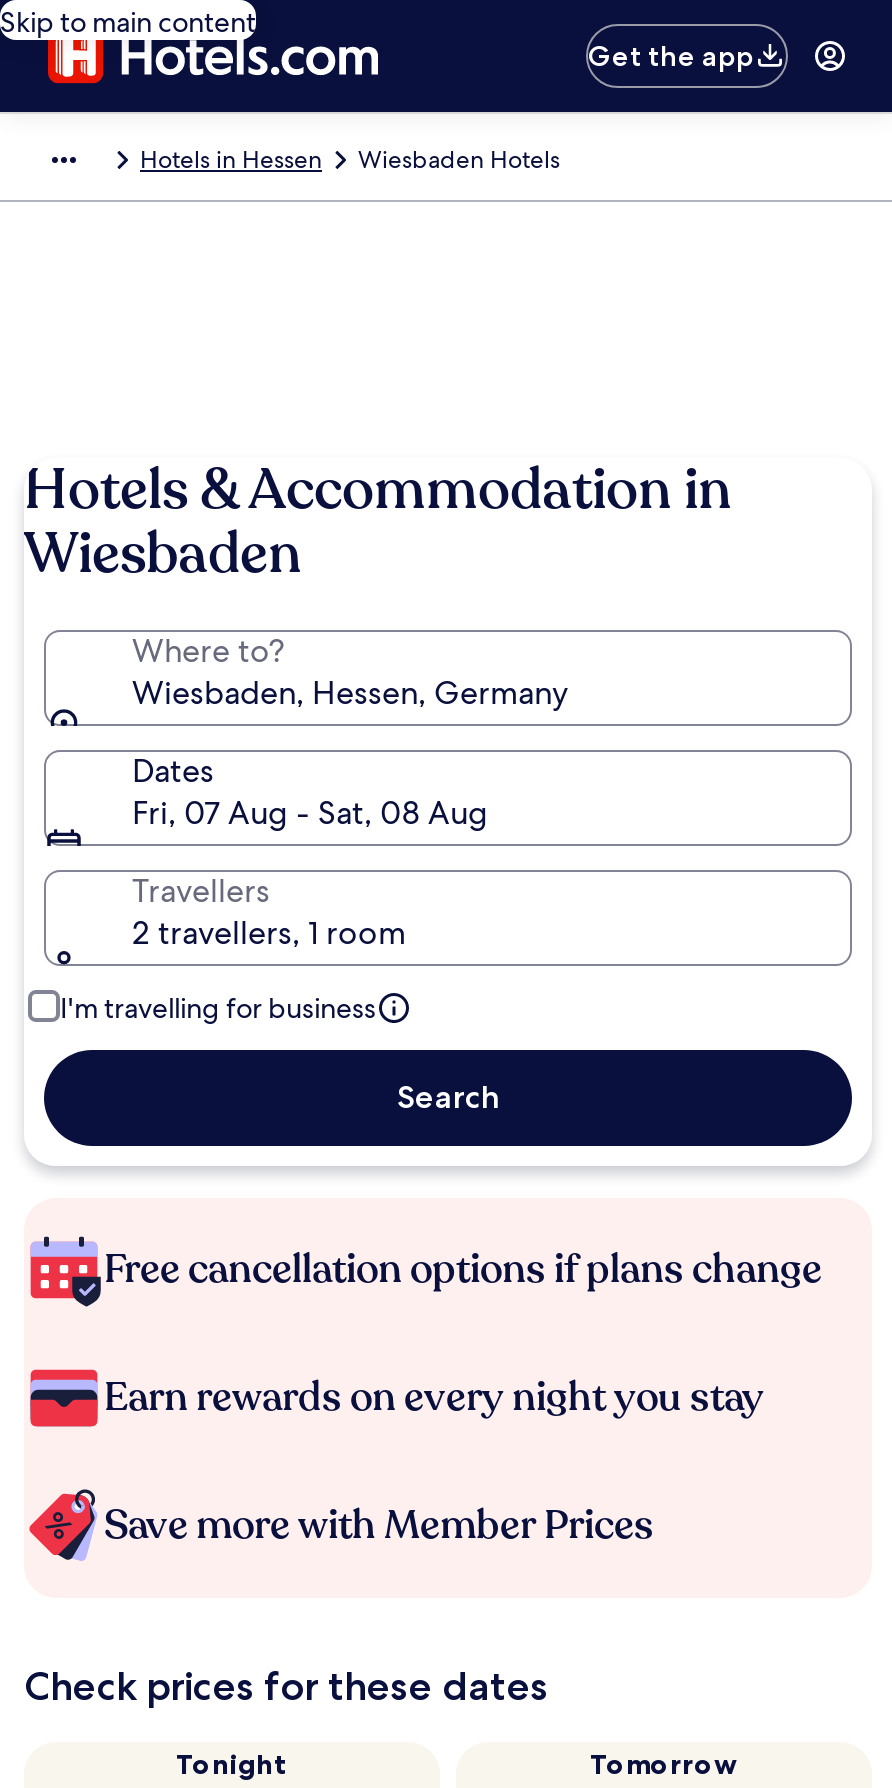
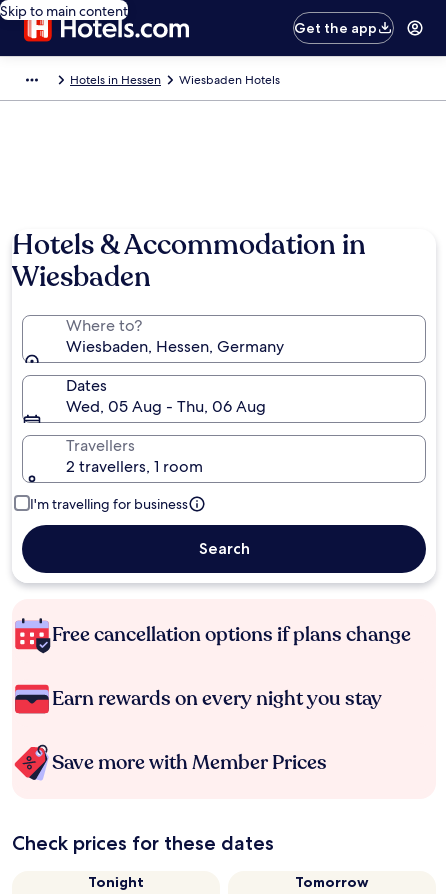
[132,792,488,834] Fri, 07 Aug - Sat, 08 Aug -> [66,396,266,417] Wed, 05 Aug - Thu, 06 Aug

